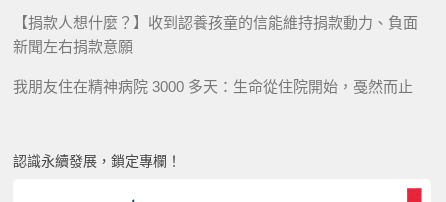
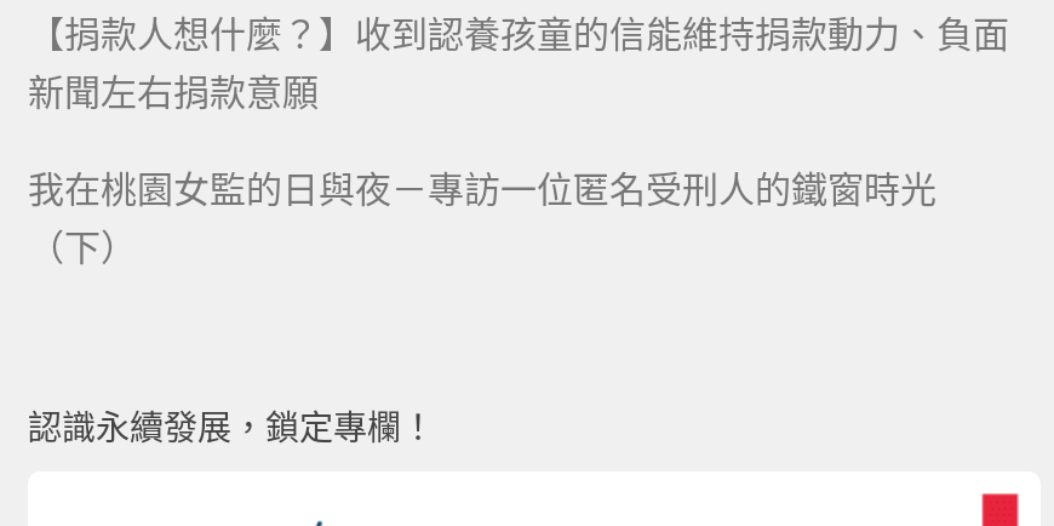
[13,78,413,95] 我朋友住在精神病院 3000 多天：生命從住院開始，戞然而止 -> [28,167,936,267] 我在桃園女監的日與夜－專訪一位匿名受刑人的鐵窗時光 | （下）

